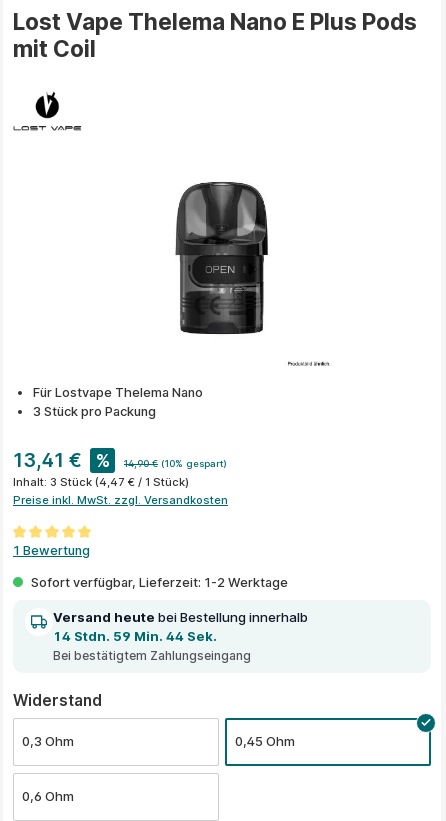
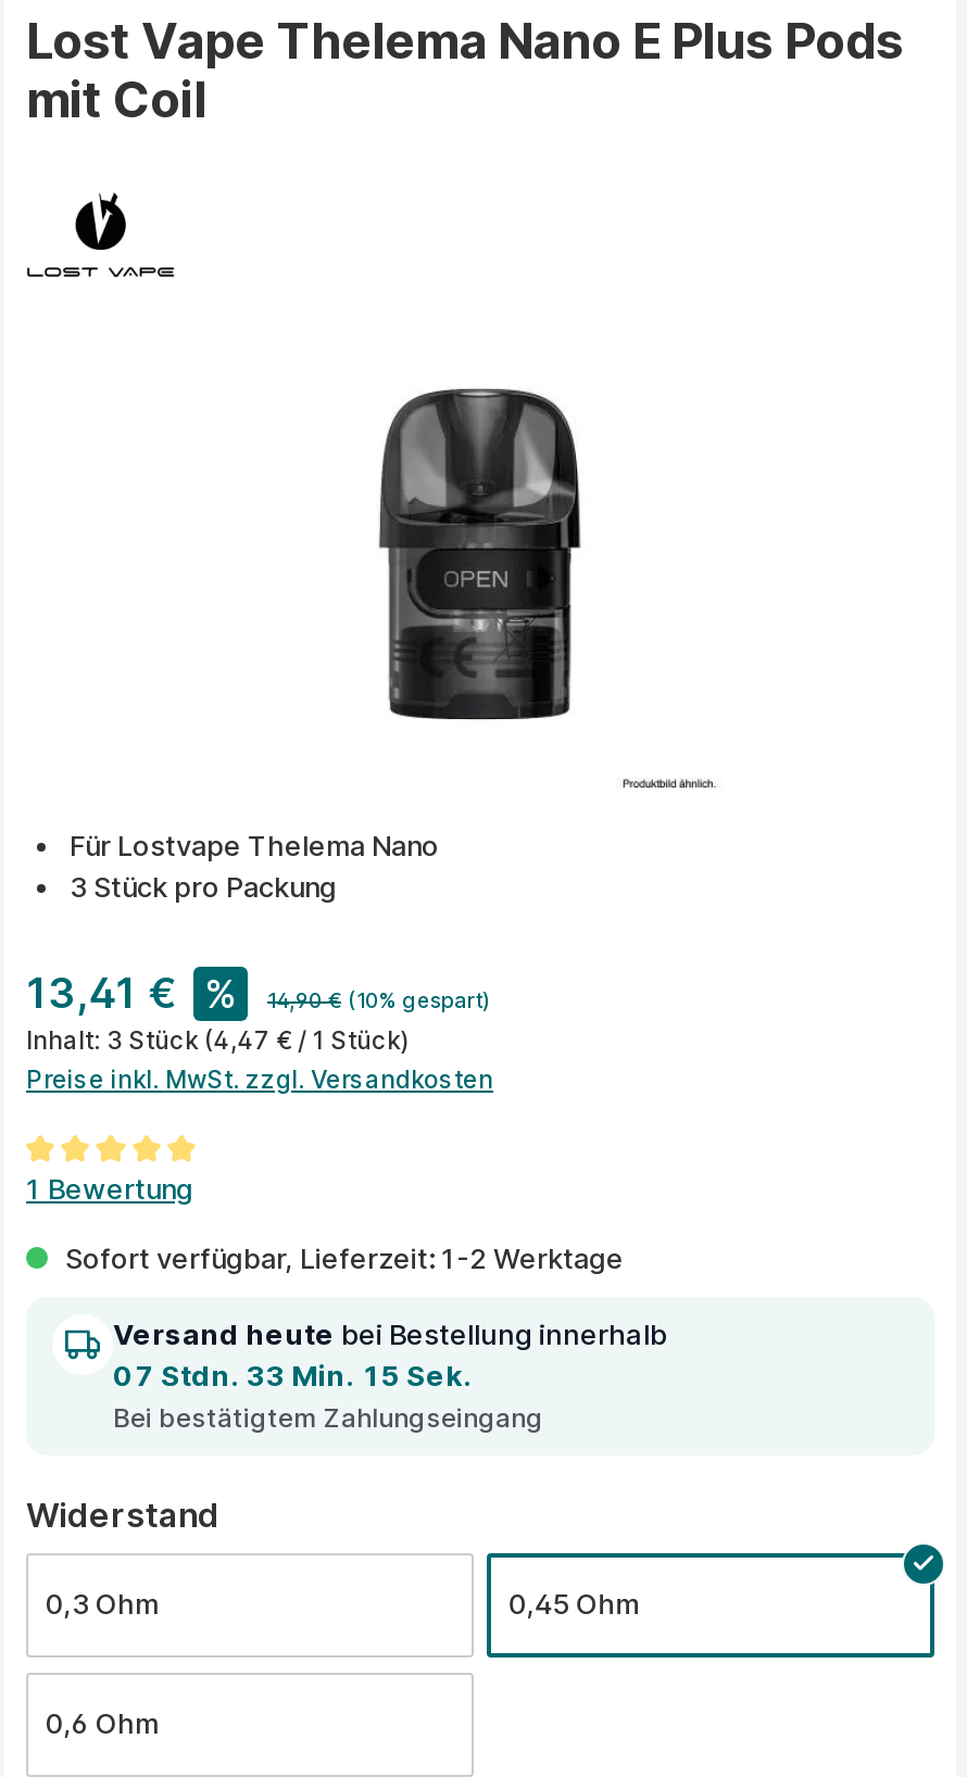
[53,628,217,644] 14 Stdn. 59 Min. 44 Sek. -> [113,1358,472,1392] 07 Stdn. 33 Min. 15 Sek.

